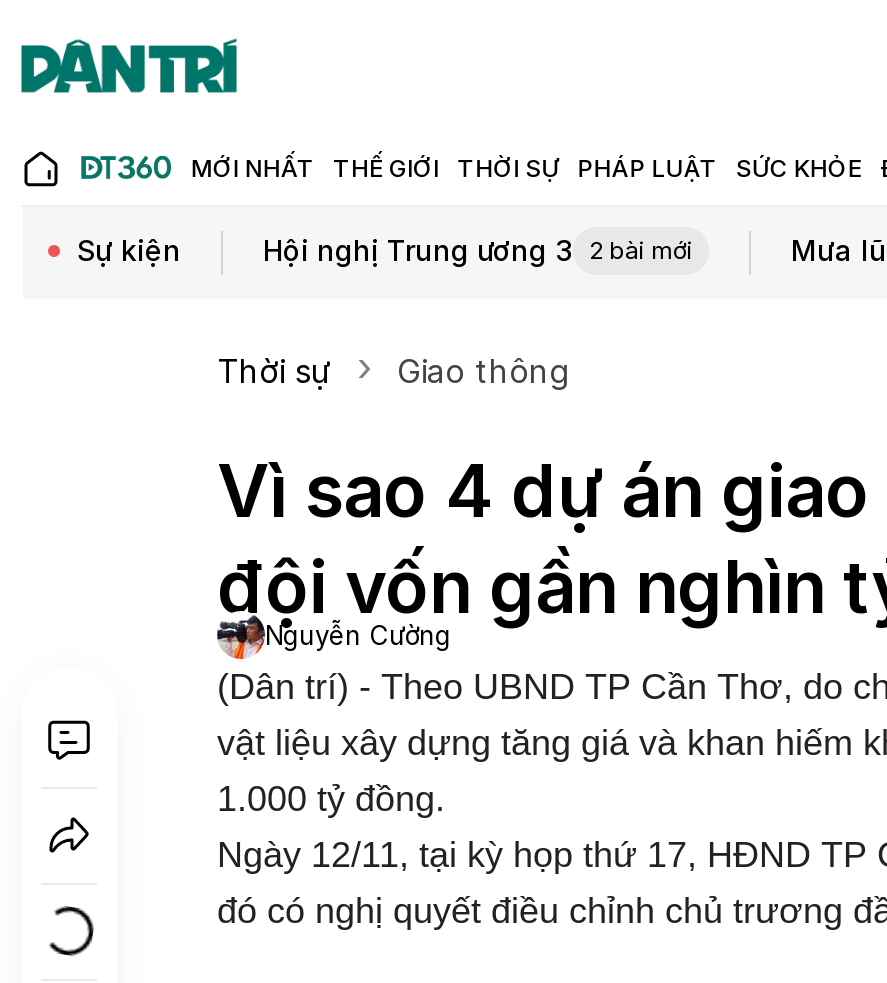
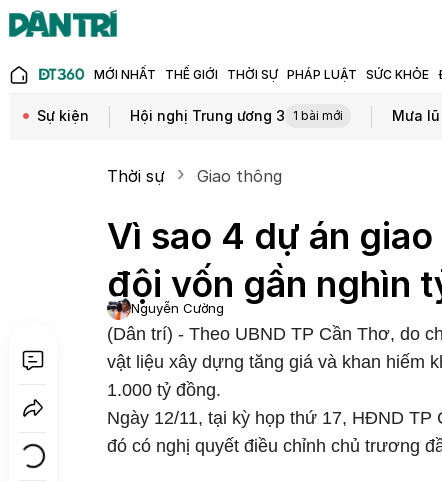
[263,233,693,267] Hội nghị Trung ương 3 2 bài mới -> [130,107,343,124] Hội nghị Trung ương 3 1 bài mới

